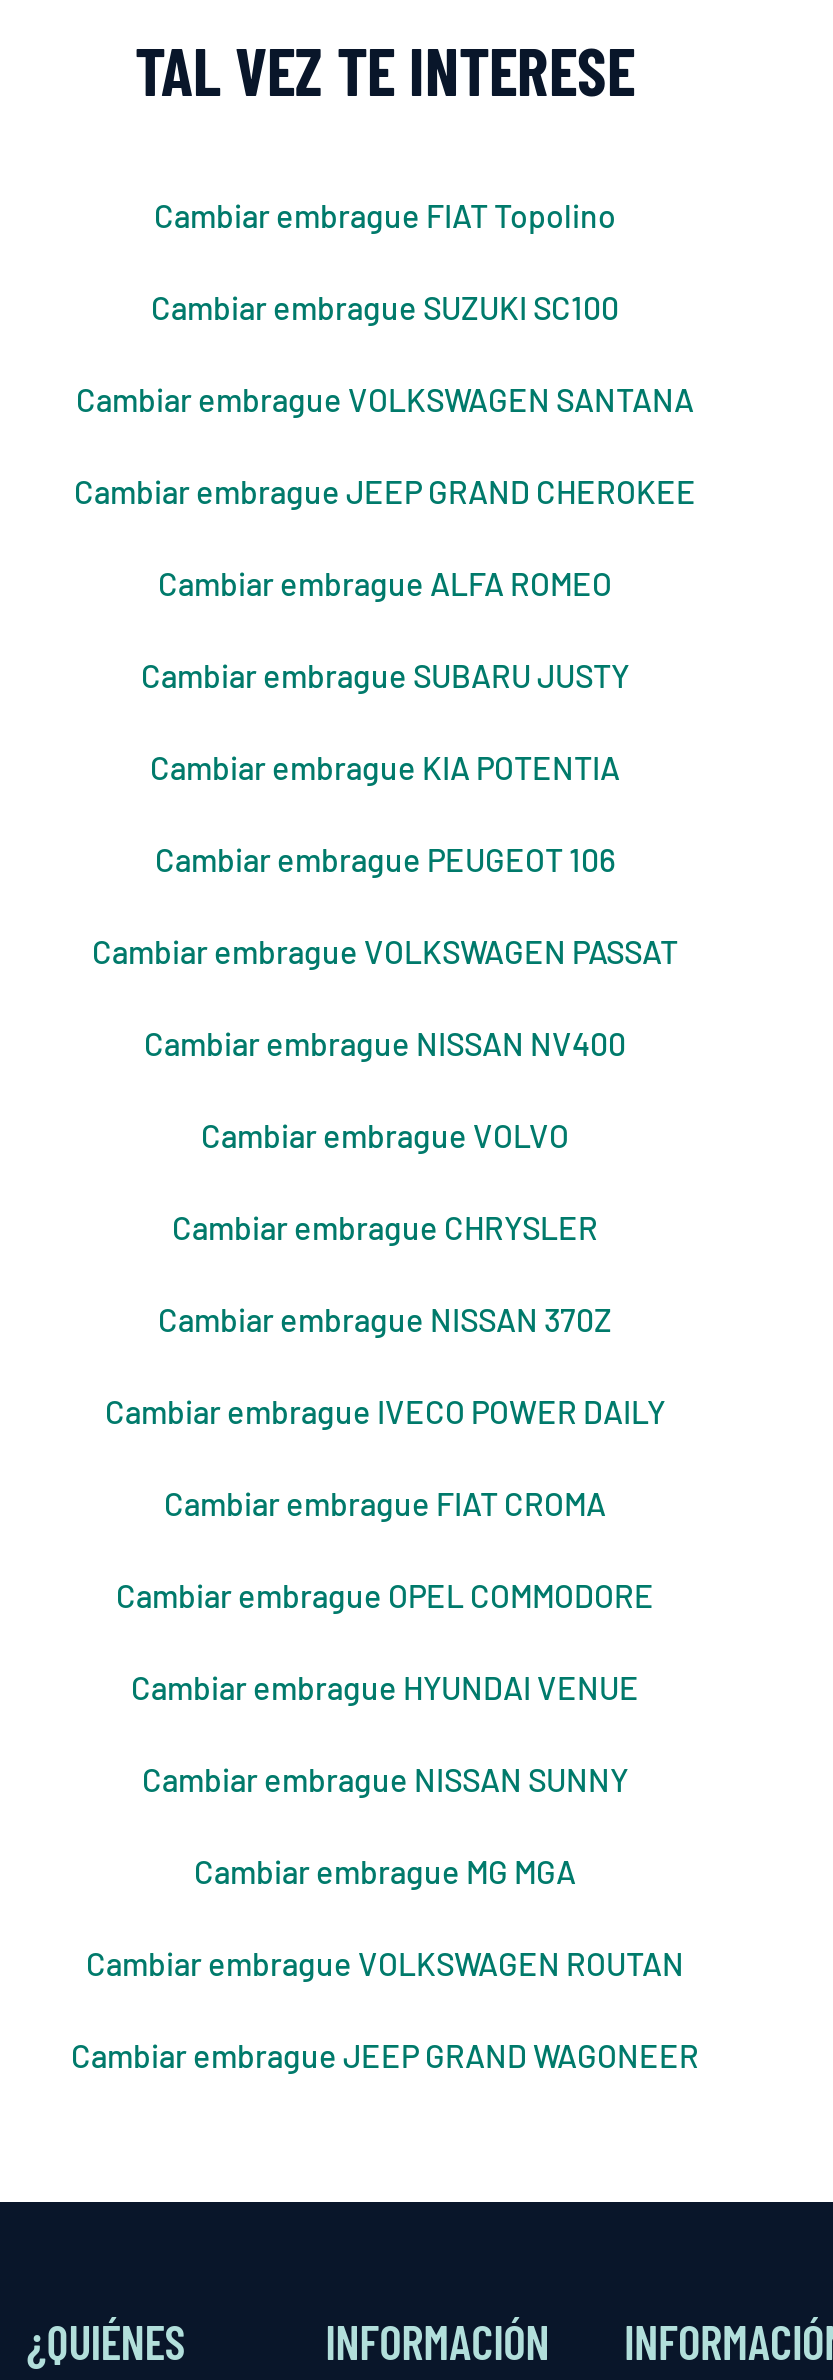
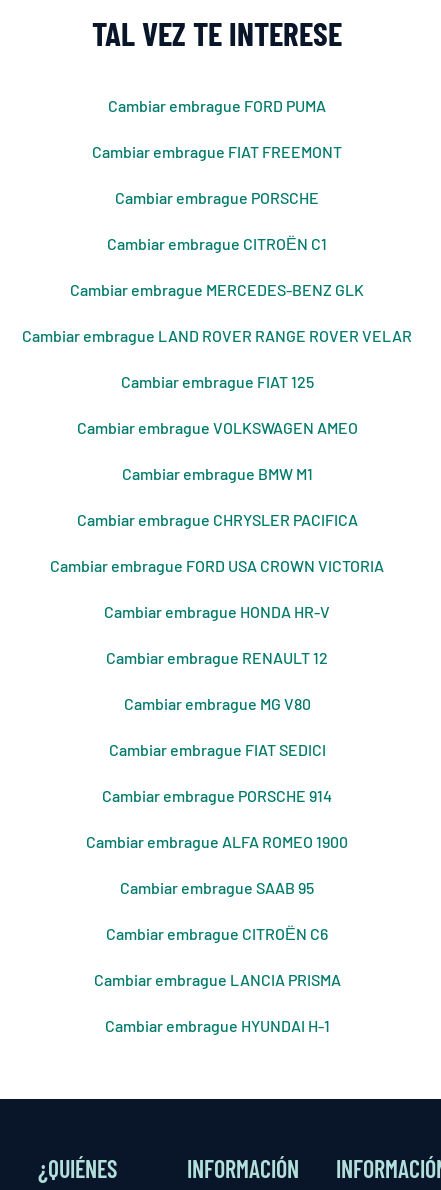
[154,196,616,234] Cambiar embrague FIAT Topolino -> [108,96,326,115] Cambiar embrague FORD PUMA
[151,288,619,326] Cambiar embrague SUZUKI SC100 -> [92,142,342,161] Cambiar embrague FIAT FREEMONT
[76,380,694,418] Cambiar embrague VOLKSWAGEN SANTANA -> [115,188,319,207] Cambiar embrague PORSCHE
[74,472,696,510] Cambiar embrague JEEP GRAND CHEROKEE -> [107,234,327,253] Cambiar embrague CITROЁN C1
[158,564,612,602] Cambiar embrague ALFA ROMEO -> [70,280,364,299] Cambiar embrague MERCEDES-BENZ GLK
[141,656,629,694] Cambiar embrague SUBARU JUSTY -> [22,326,412,345] Cambiar embrague LAND ROVER RANGE ROVER VELAR
[150,748,620,786] Cambiar embrague KIA POTENTIA -> [120,372,313,391] Cambiar embrague FIAT 125
[155,840,615,878] Cambiar embrague PEUGEOT 106 -> [76,418,357,437] Cambiar embrague VOLKSWAGEN AMEO
[92,932,678,970] Cambiar embrague VOLKSWAGEN PASSAT -> [121,464,312,483] Cambiar embrague BMW M1
[144,1024,626,1062] Cambiar embrague NISSAN NV400 -> [76,510,357,529] Cambiar embrague CHRYSLER PACIFICA
[201,1116,569,1154] Cambiar embrague VOLVO -> [50,556,384,575] Cambiar embrague FORD USA CROWN VICTORIA
[172,1208,598,1246] Cambiar embrague CHRYSLER -> [104,602,330,621] Cambiar embrague HONDA HR-V
[158,1300,612,1338] Cambiar embrague NISSAN 370Z -> [106,648,328,667] Cambiar embrague RENAULT 12
[105,1392,665,1430] Cambiar embrague IVECO POWER DAILY -> [123,694,310,713] Cambiar embrague MG V80
[164,1484,606,1522] Cambiar embrague FIAT CROMA -> [108,740,325,759] Cambiar embrague FIAT SEDICI
[116,1576,654,1614] Cambiar embrague OPEL COMMODORE -> [102,786,332,805] Cambiar embrague PORSCHE 914
[131,1668,639,1706] Cambiar embrague HYUNDAI VENUE -> [86,832,348,851] Cambiar embrague ALFA ROMEO 1900
[142,1760,628,1798] Cambiar embrague NISSAN SUNNY -> [120,878,314,897] Cambiar embrague SAAB 95
[194,1852,576,1890] Cambiar embrague MG MGA -> [106,924,328,943] Cambiar embrague CITROЁN C6
[86,1944,684,1982] Cambiar embrague VOLKSWAGEN ROUTAN -> [93,970,340,989] Cambiar embrague LANCIA PRISMA
[71,2036,699,2074] Cambiar embrague JEEP GRAND WAGONEER -> [104,1016,329,1035] Cambiar embrague HYUNDAI H-1

